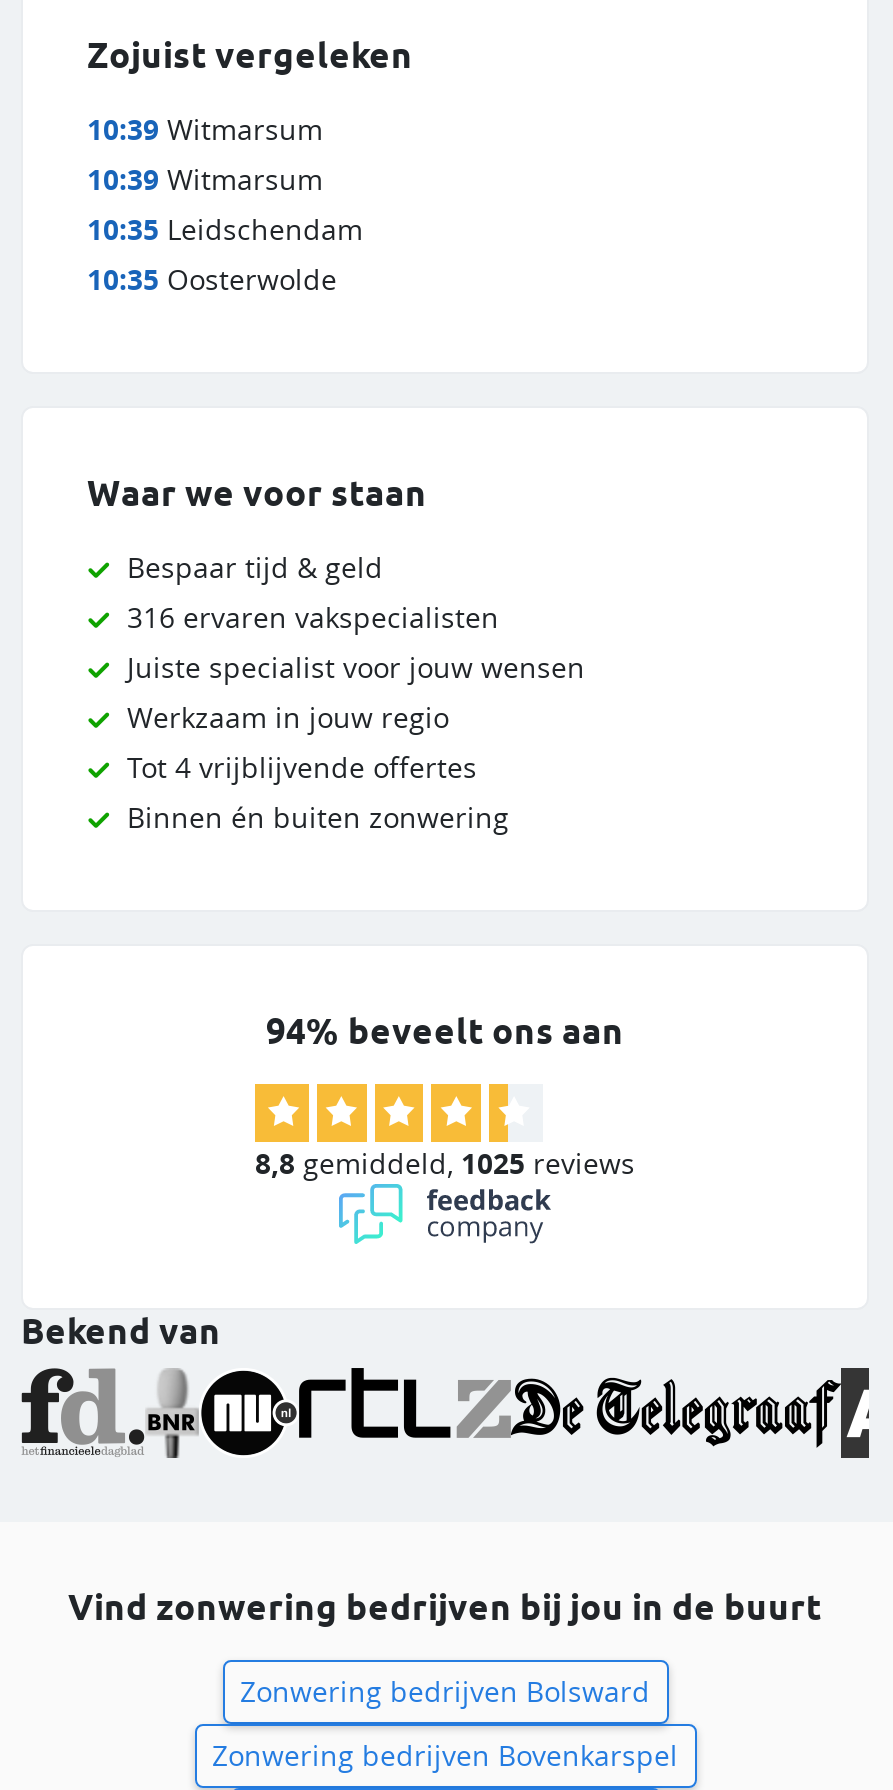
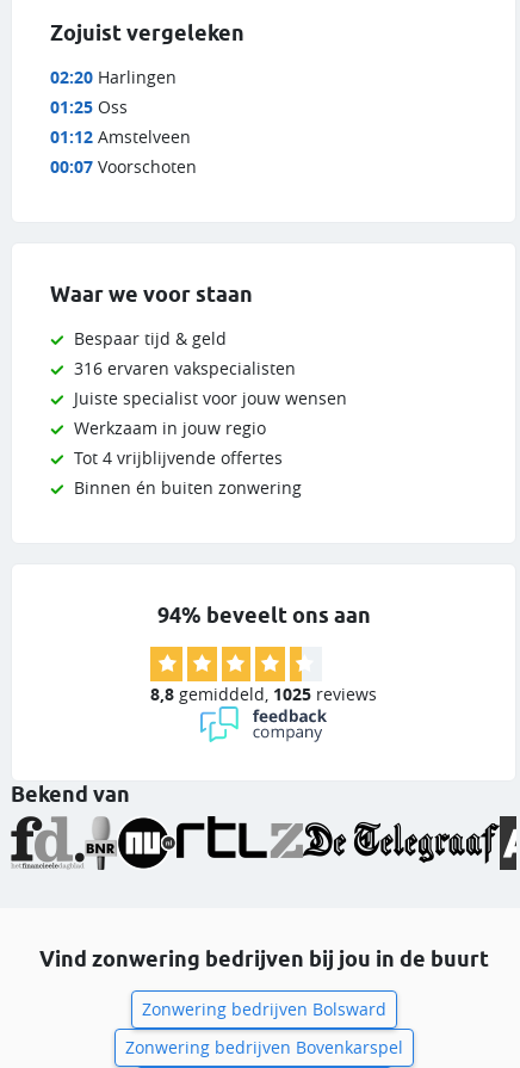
[87,110,363,298] 10:39 Witmarsum | 10:39 Witmarsum | 10:35 Leidschendam | 10:35 Oosterwolde -> [50,66,197,178] 02:20 Harlingen | 01:25 Oss | 01:12 Amstelveen | 00:07 Voorschoten

